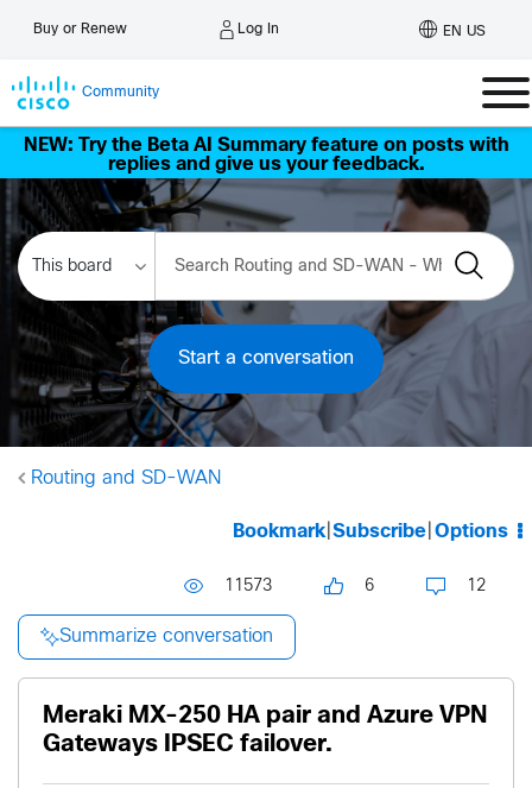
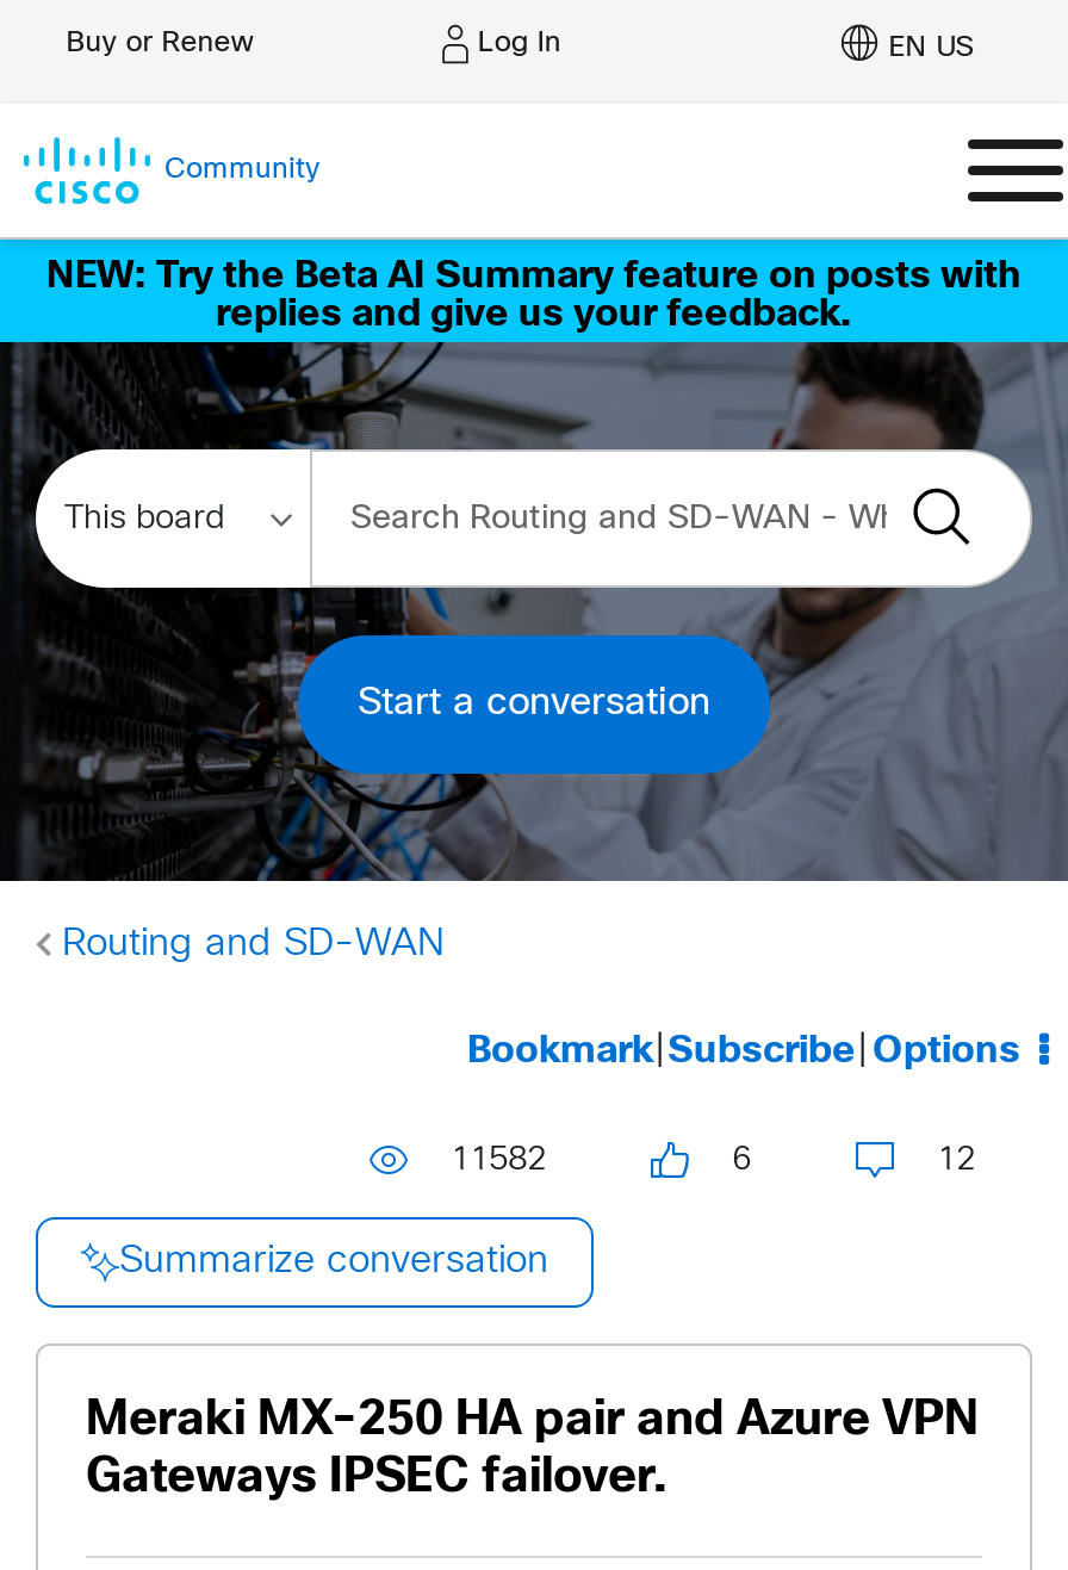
[224,579,272,594] 11573 -> [451,1146,546,1177] 11582

